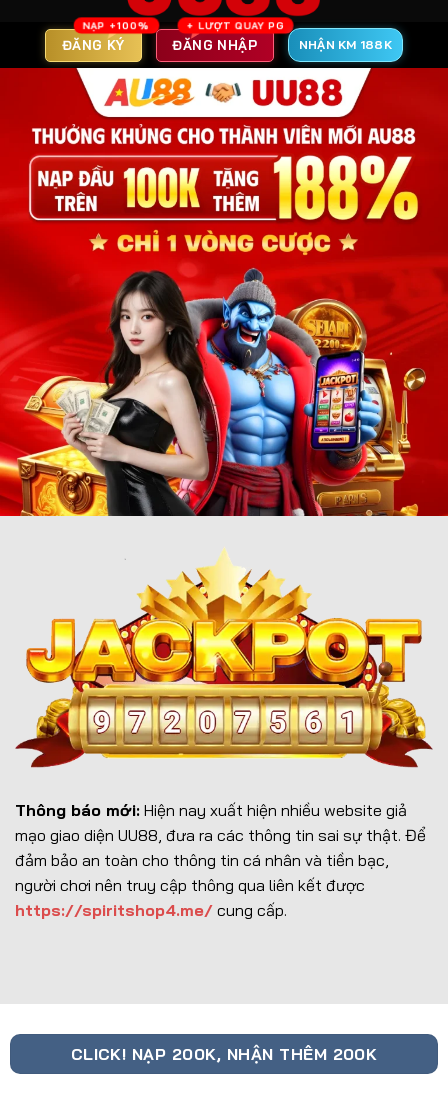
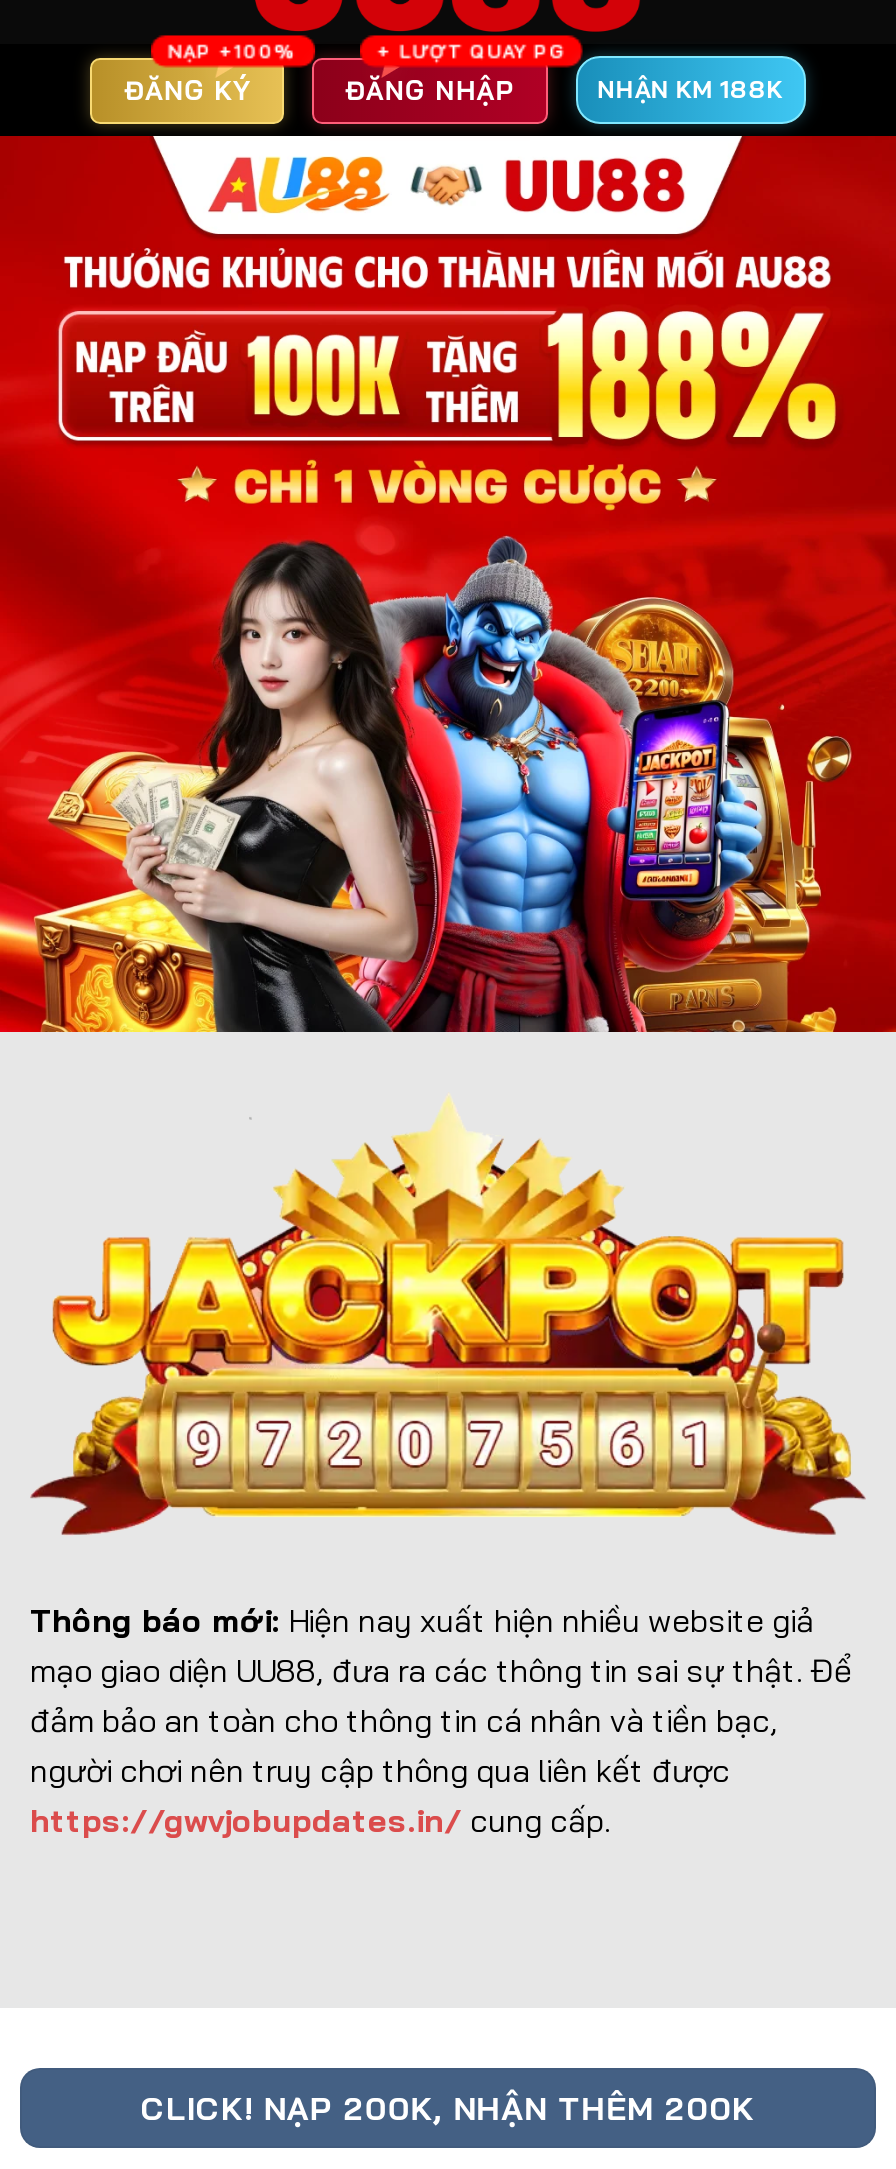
[15,900,287,920] https://spiritshop4.me/ cung cấp. -> [30,1801,610,1841] https://gwvjobupdates.in/ cung cấp.

